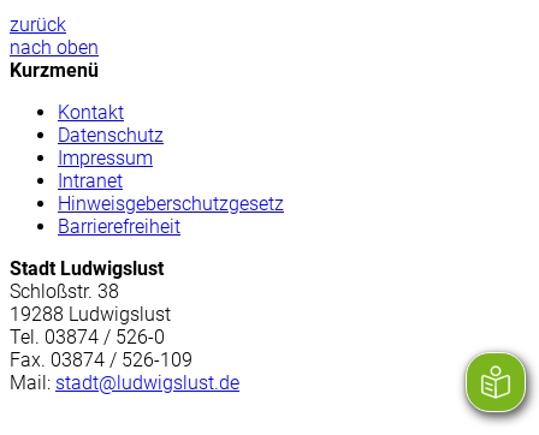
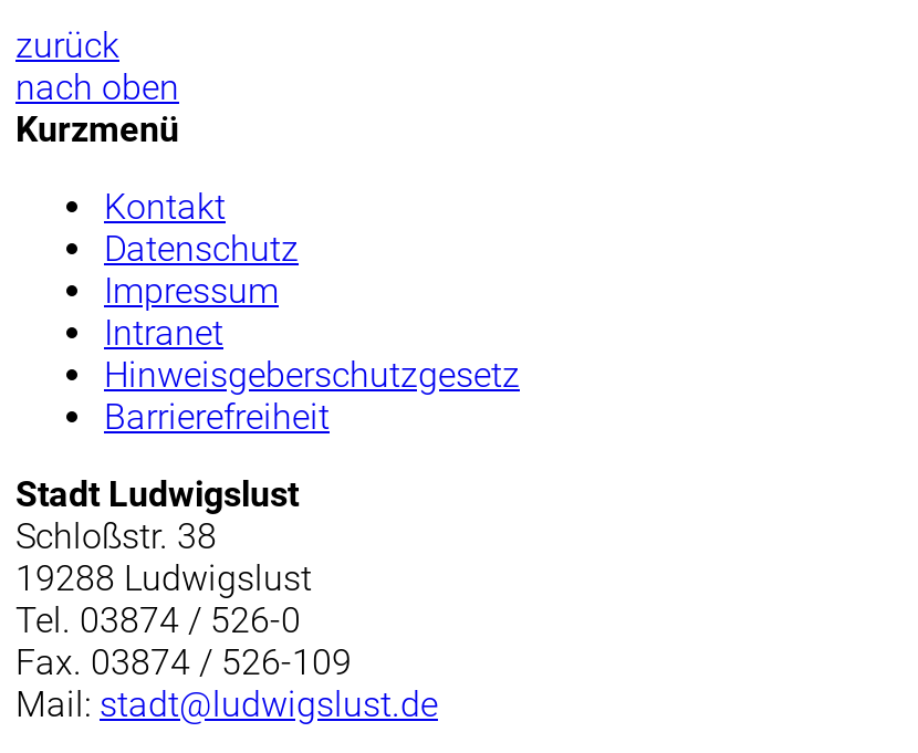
[461,350,535,423] [image] -> none

